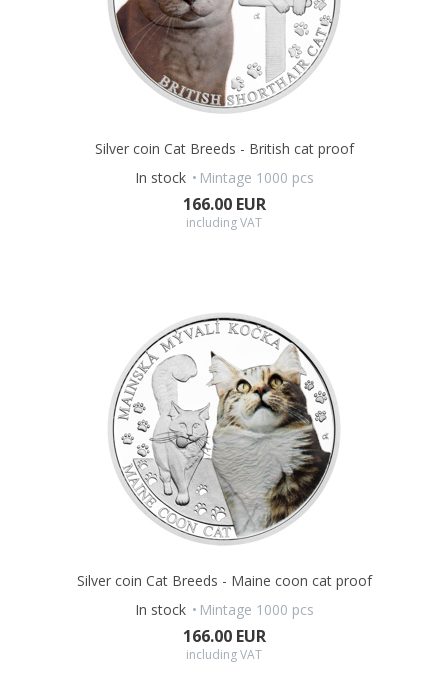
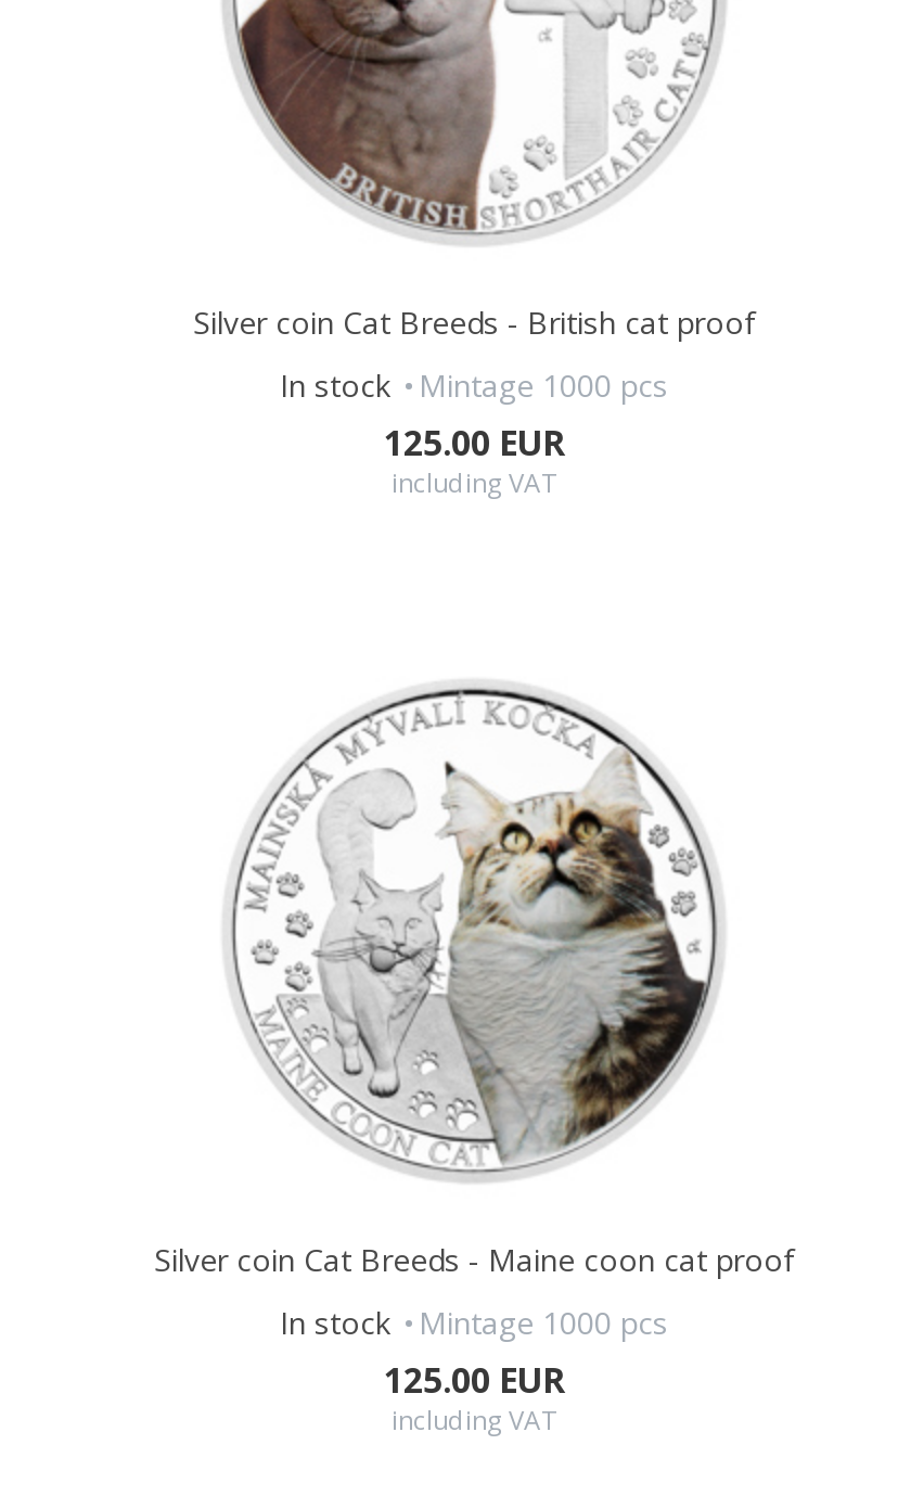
[182,193,265,215] 166.00 EUR -> [384,419,564,466] 125.00 EUR
[182,625,265,647] 166.00 EUR -> [384,1356,564,1404] 125.00 EUR

